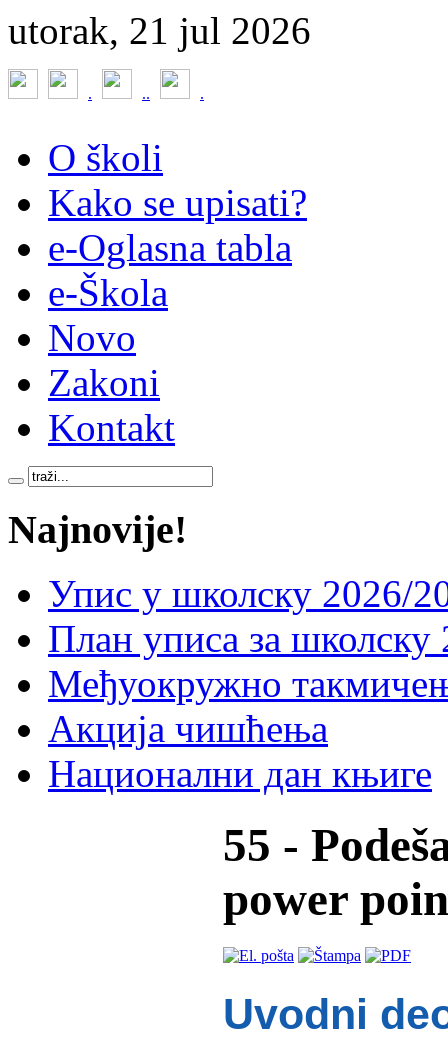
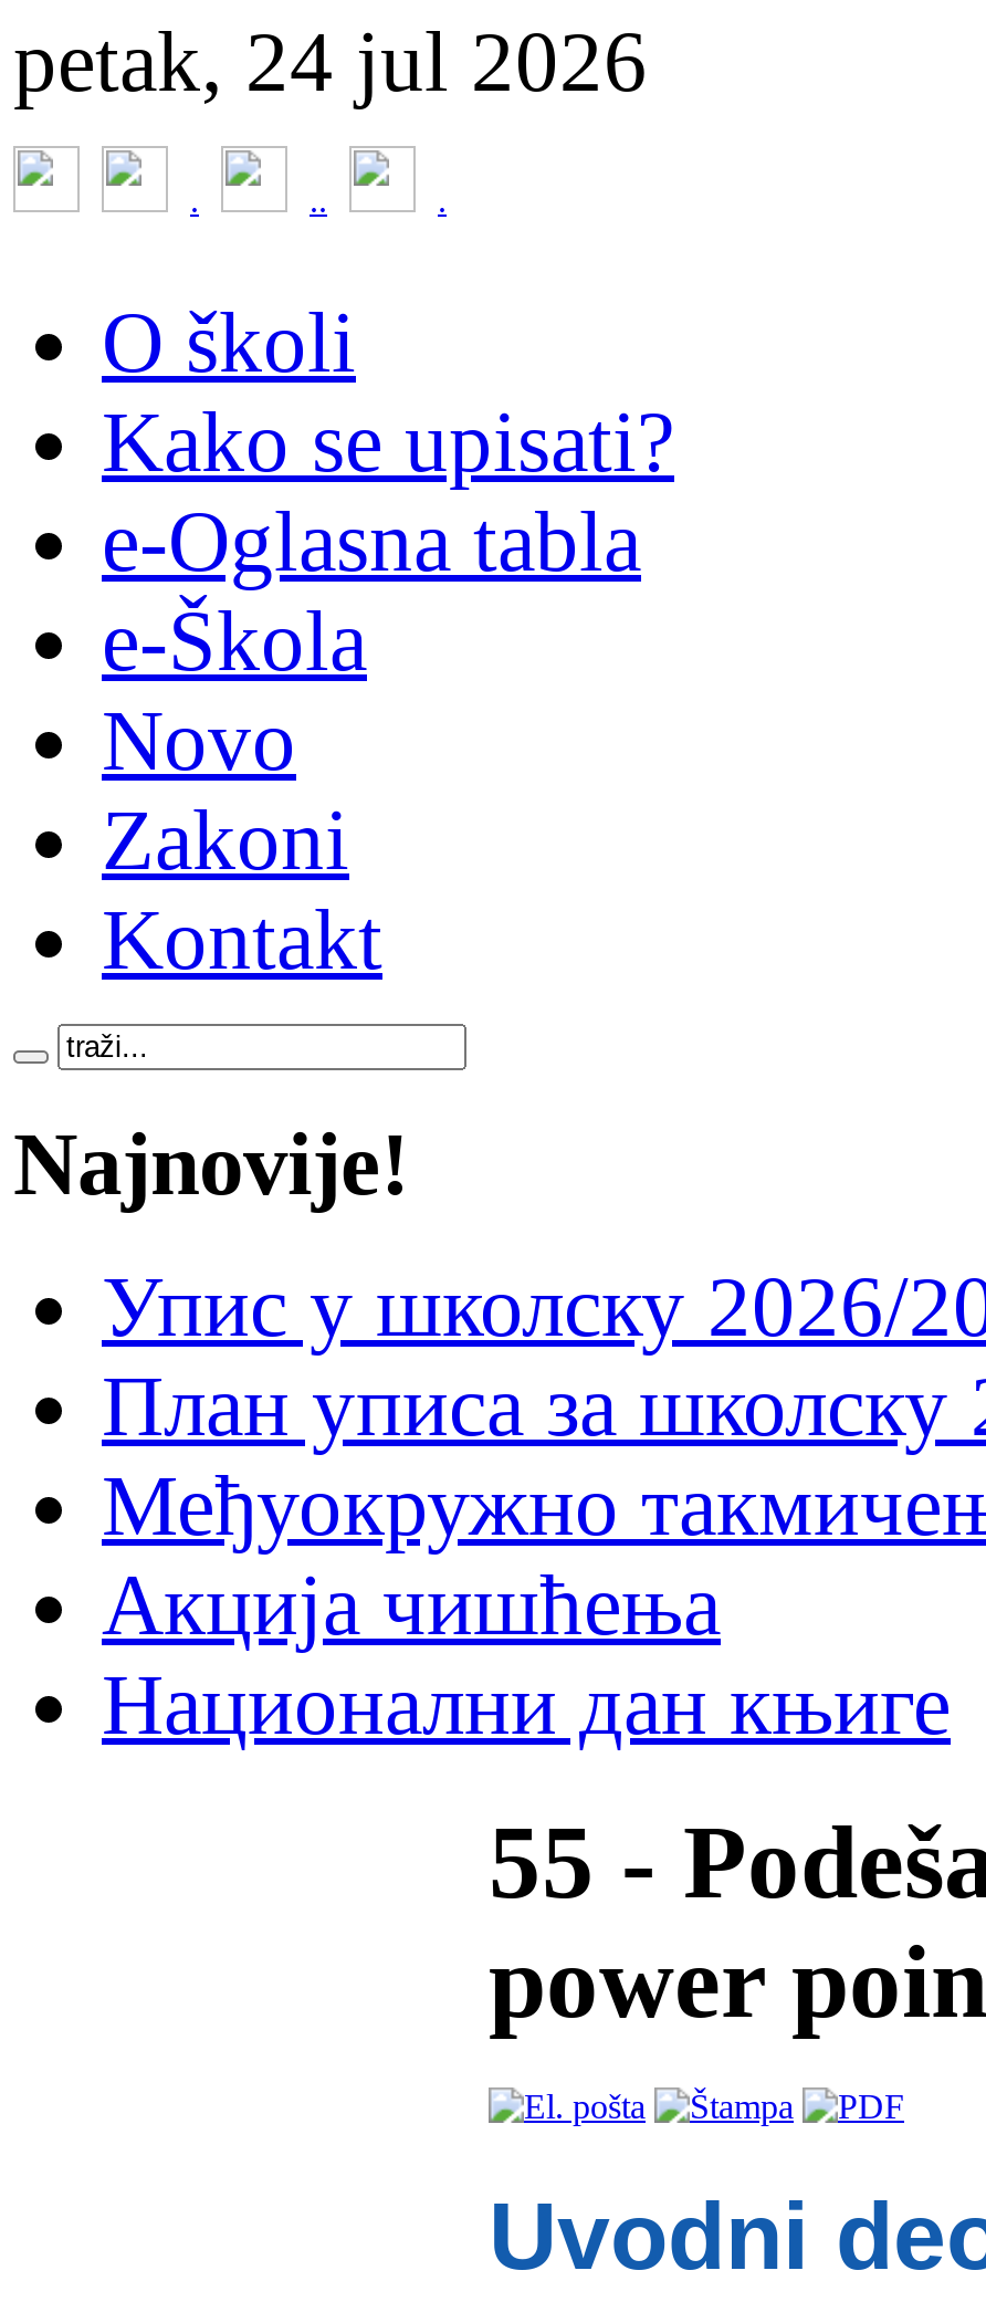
[8,9,311,52] utorak, 21 jul 2026 -> [13,13,648,108] petak, 24 jul 2026

